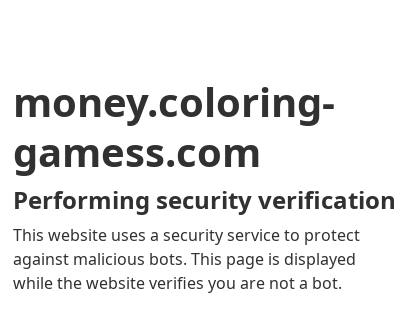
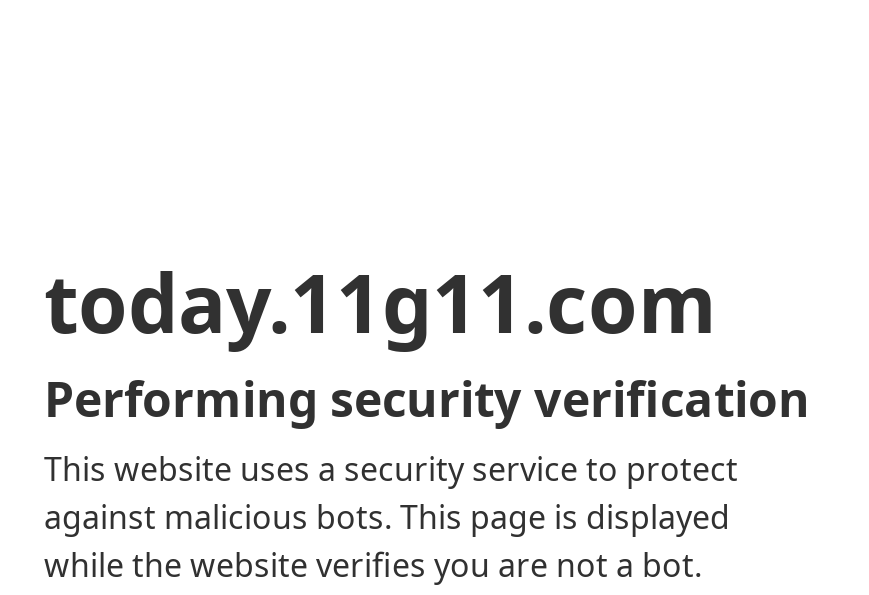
[13,74,335,179] money.coloring- | gamess.com -> [44,247,716,357] today.11g11.com

